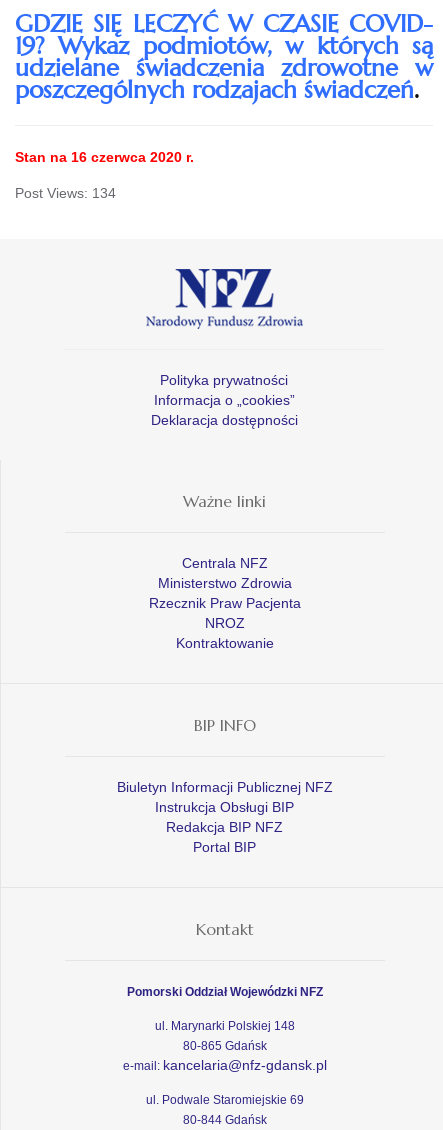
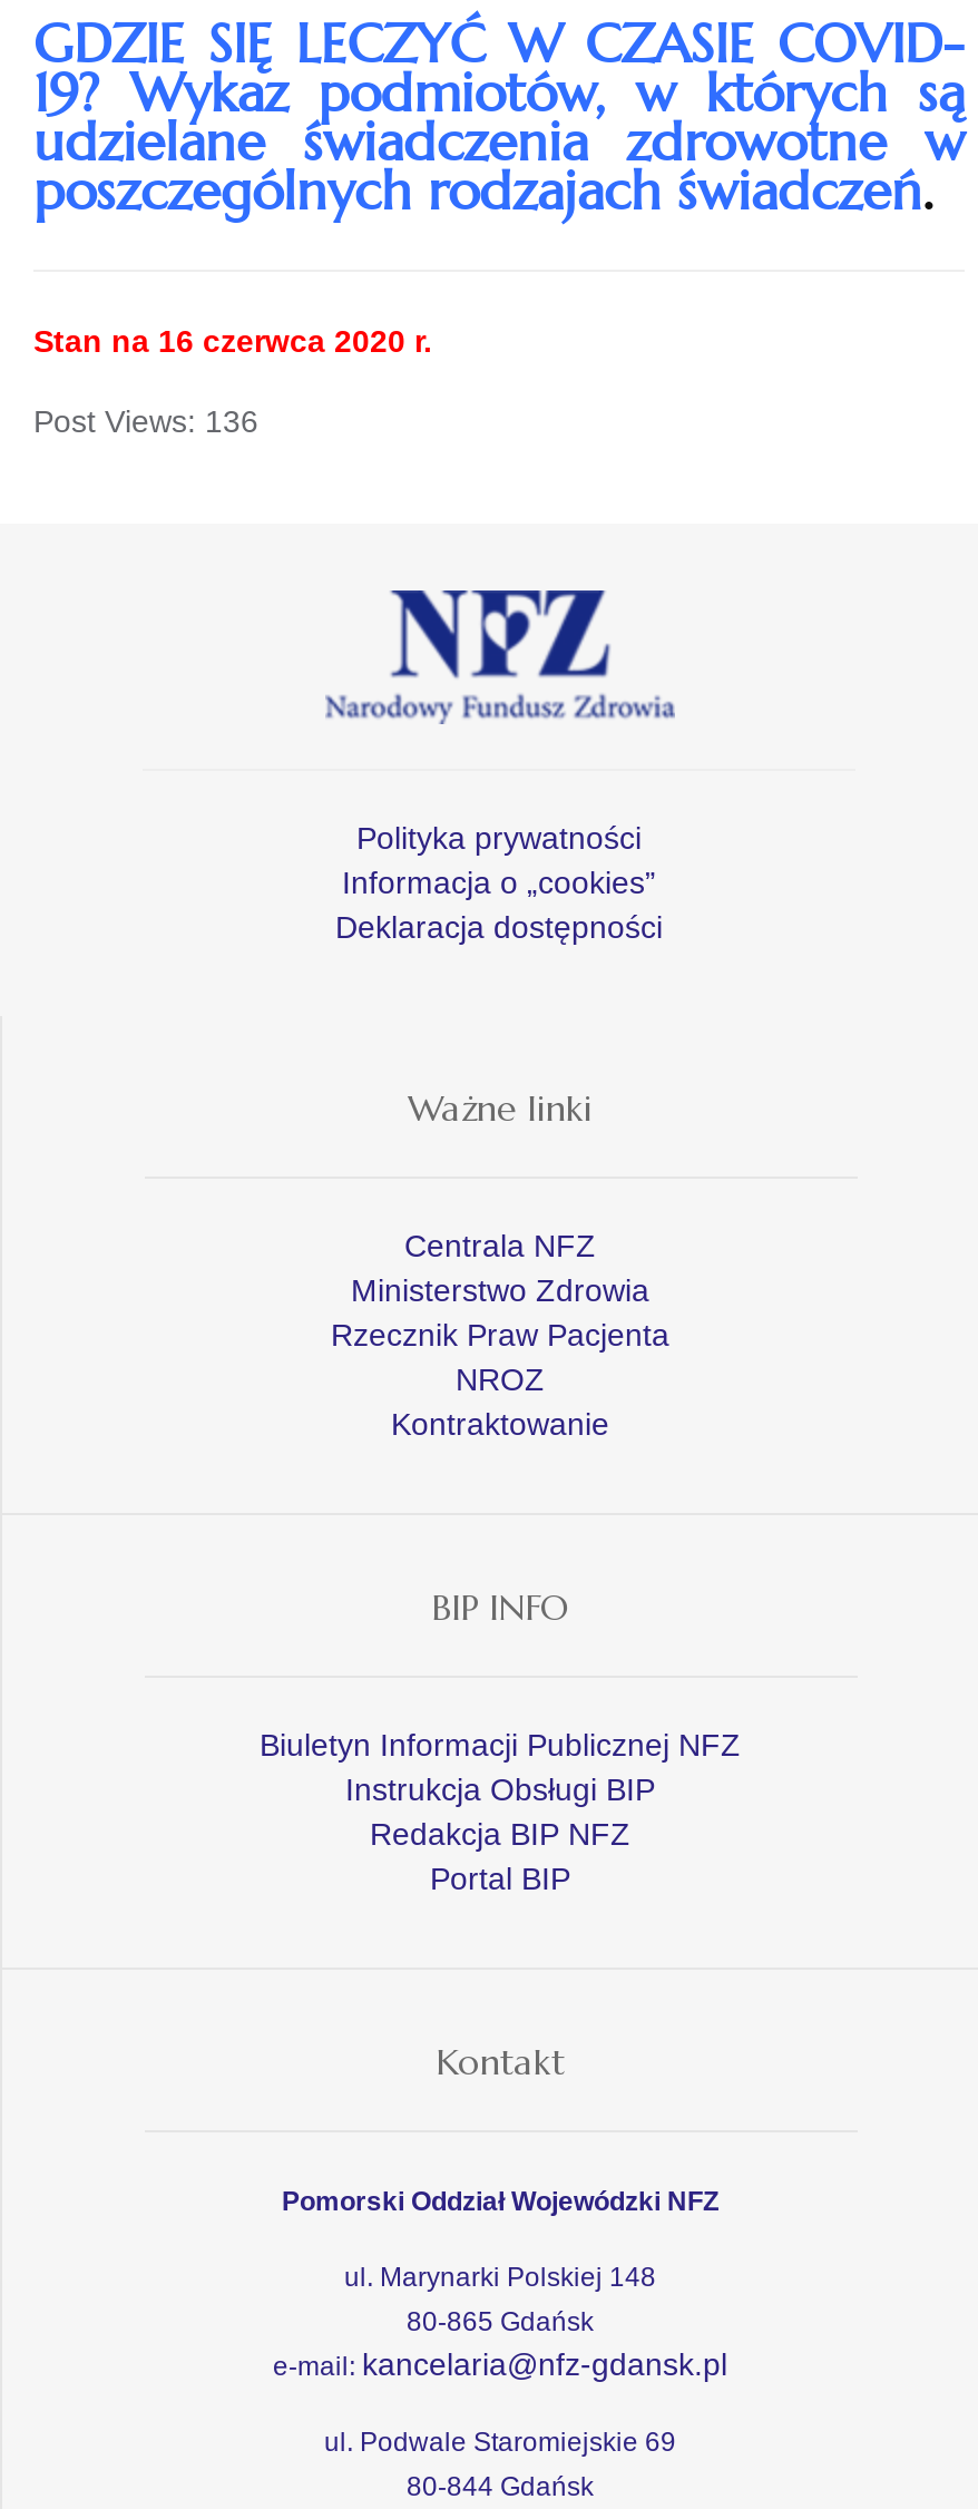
[15,185,116,201] Post Views: 134 -> [33,403,258,439] Post Views: 136

